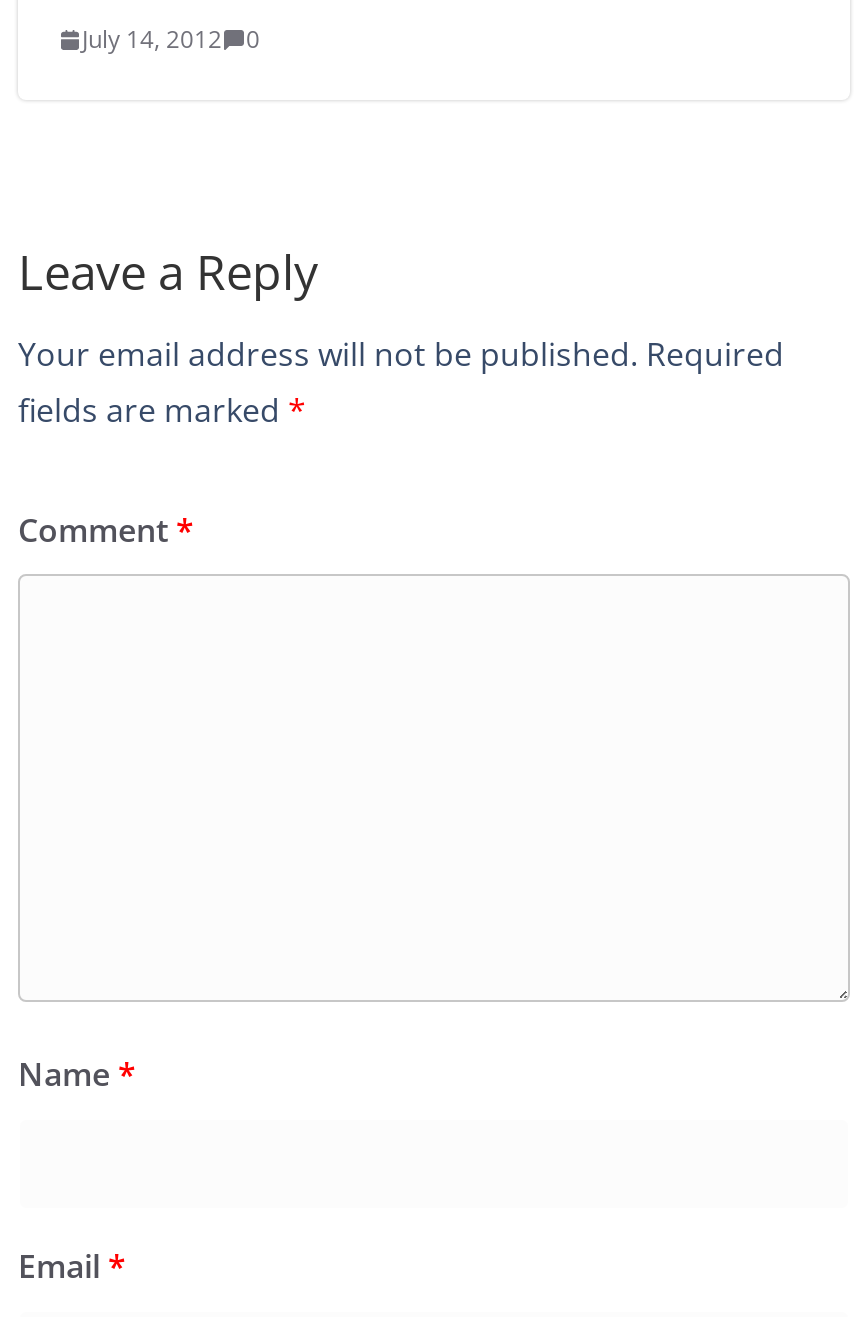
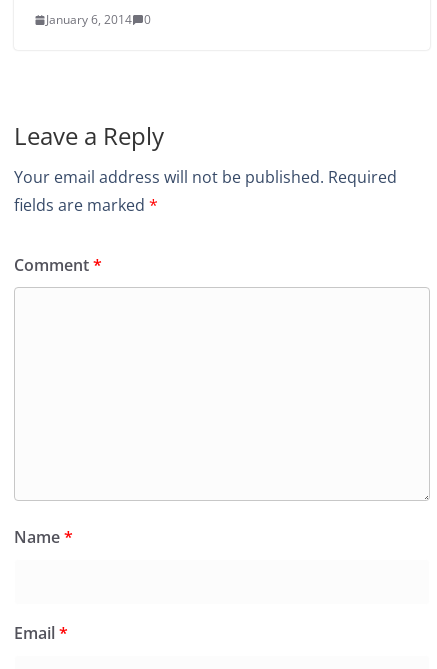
[82,22,260,56] July 14, 2012 0 -> [46,11,151,28] January 6, 2014 0

